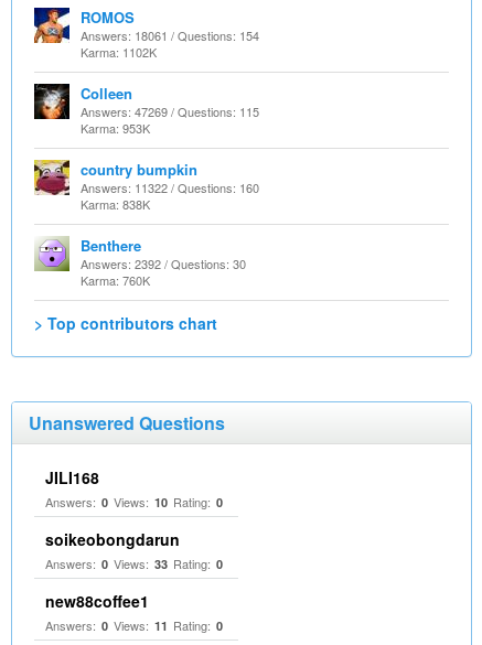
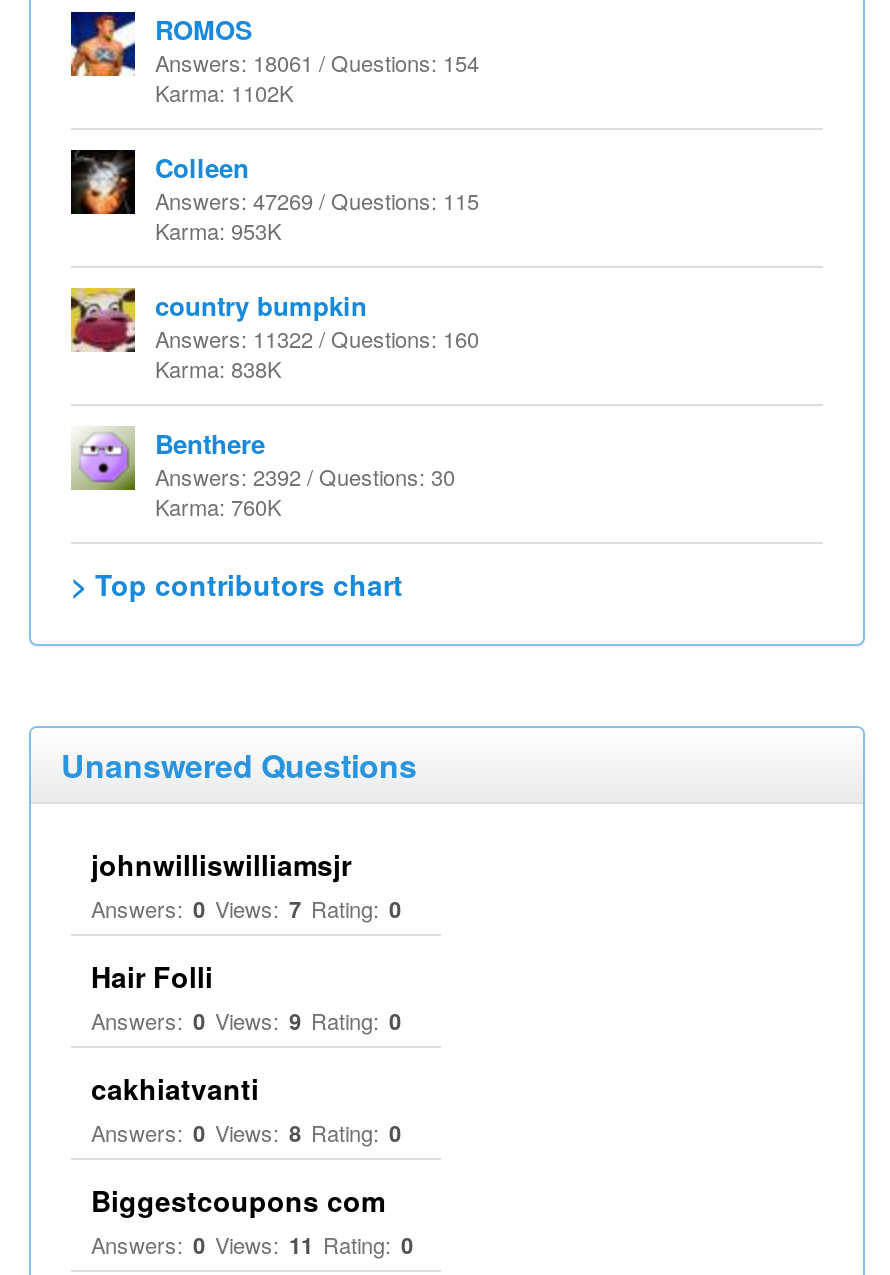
[45,466,223,612] JILI168 | Answers: 0 Views: 10 Rating: 0 | soikeobongdarun | Answers: 0 Views: 33 Rating: 0 | new88coffee1 -> [91,844,401,1220] johnwilliswilliamsjr | Answers: 0 Views: 7 Rating: 0 | Hair Folli | Answers: 0 Views: 9 Rating: 0 | cakhiatvanti | Answers: 0 Views: 8 Rating: 0 | Biggestcoupons com

